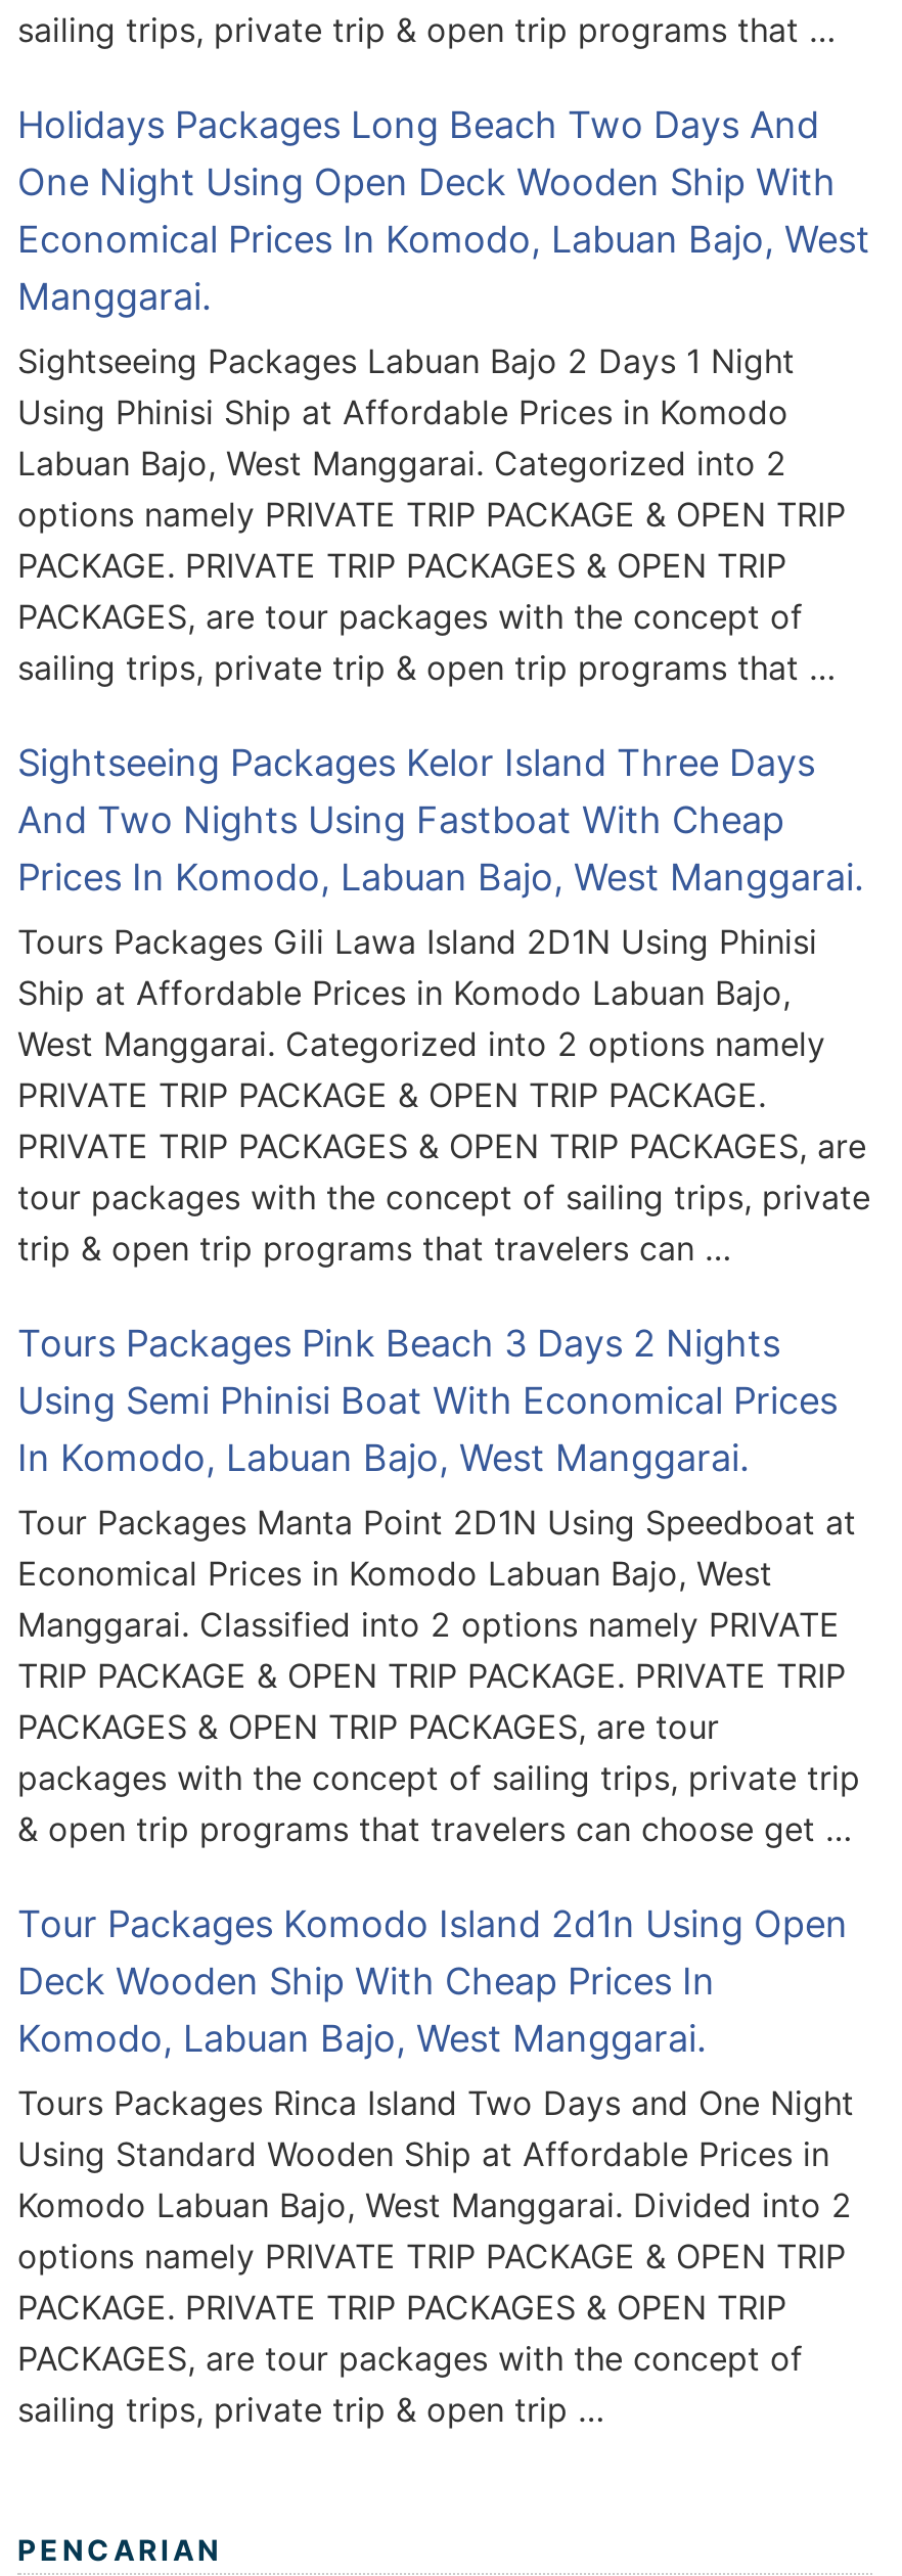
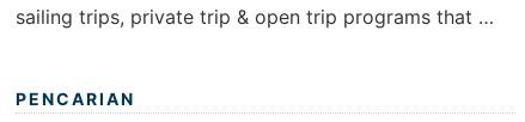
[17,102,870,2429] Holidays Packages Long Beach Two Days And | One Night Using Open Deck Wooden Ship With | Economical Prices In Komodo, Labuan Bajo, West | Manggarai. | Sightseeing Packages Labuan Bajo 2 Days 1 Night | Using Phinisi Ship at Affordable Prices in Komodo | Labuan Bajo, West Manggarai. Categorized into 2 | options namely PRIVATE TRIP PACKAGE & OPEN TRIP | PACKAGE. PRIVATE TRIP PACKAGES & OPEN TRIP | PACKAGES, are tour packages with the concept of | sailing trips, private trip & open trip programs that … | Sightseeing Packages Kelor Island Three Days | And Two Nights Using Fastboat With Cheap | Prices In Komodo, Labuan Bajo, West Manggarai. | Tours Packages Gili Lawa Island 2D1N Using Phinisi | Ship at Affordable Prices in Komodo Labuan Bajo, | West Manggarai. Categorized into 2 options namely | PRIVATE TRIP PACKAGE & OPEN TRIP PACKAGE. | PRIVATE TRIP PACKAGES & OPEN TRIP PACKAGES, are | tour packages with the concept of sailing trips, private | trip & open trip programs that travelers can … | Tours Packages Pink Beach 3 Days 2 Nights | Using Semi Phinisi Boat With Economical Prices | In Komodo, Labuan Bajo, West Manggarai. | Tour Packages Manta Point 2D1N Using Speedboat at | Economical Prices in Komodo Labuan Bajo, West | Manggarai. Classified into 2 options namely PRIVATE | TRIP PACKAGE & OPEN TRIP PACKAGE. PRIVATE TRIP | PACKAGES & OPEN TRIP PACKAGES, are tour | packages with the concept of sailing trips, private trip | & open trip programs that travelers can choose get … | Tour Packages Komodo Island 2d1n Using Open | Deck Wooden Ship With Cheap Prices In | Komodo, Labuan Bajo, West Manggarai. | Tours Packages Rinca Island Two Days and One Night | Using Standard Wooden Ship at Affordable Prices in | Komodo Labuan Bajo, West Manggarai. Divided into 2 | options namely PRIVATE TRIP PACKAGE & OPEN TRIP | PACKAGE. PRIVATE TRIP PACKAGES & OPEN TRIP | PACKAGES, are tour packages with the concept of | sailing trips, private trip & open trip … -> none

